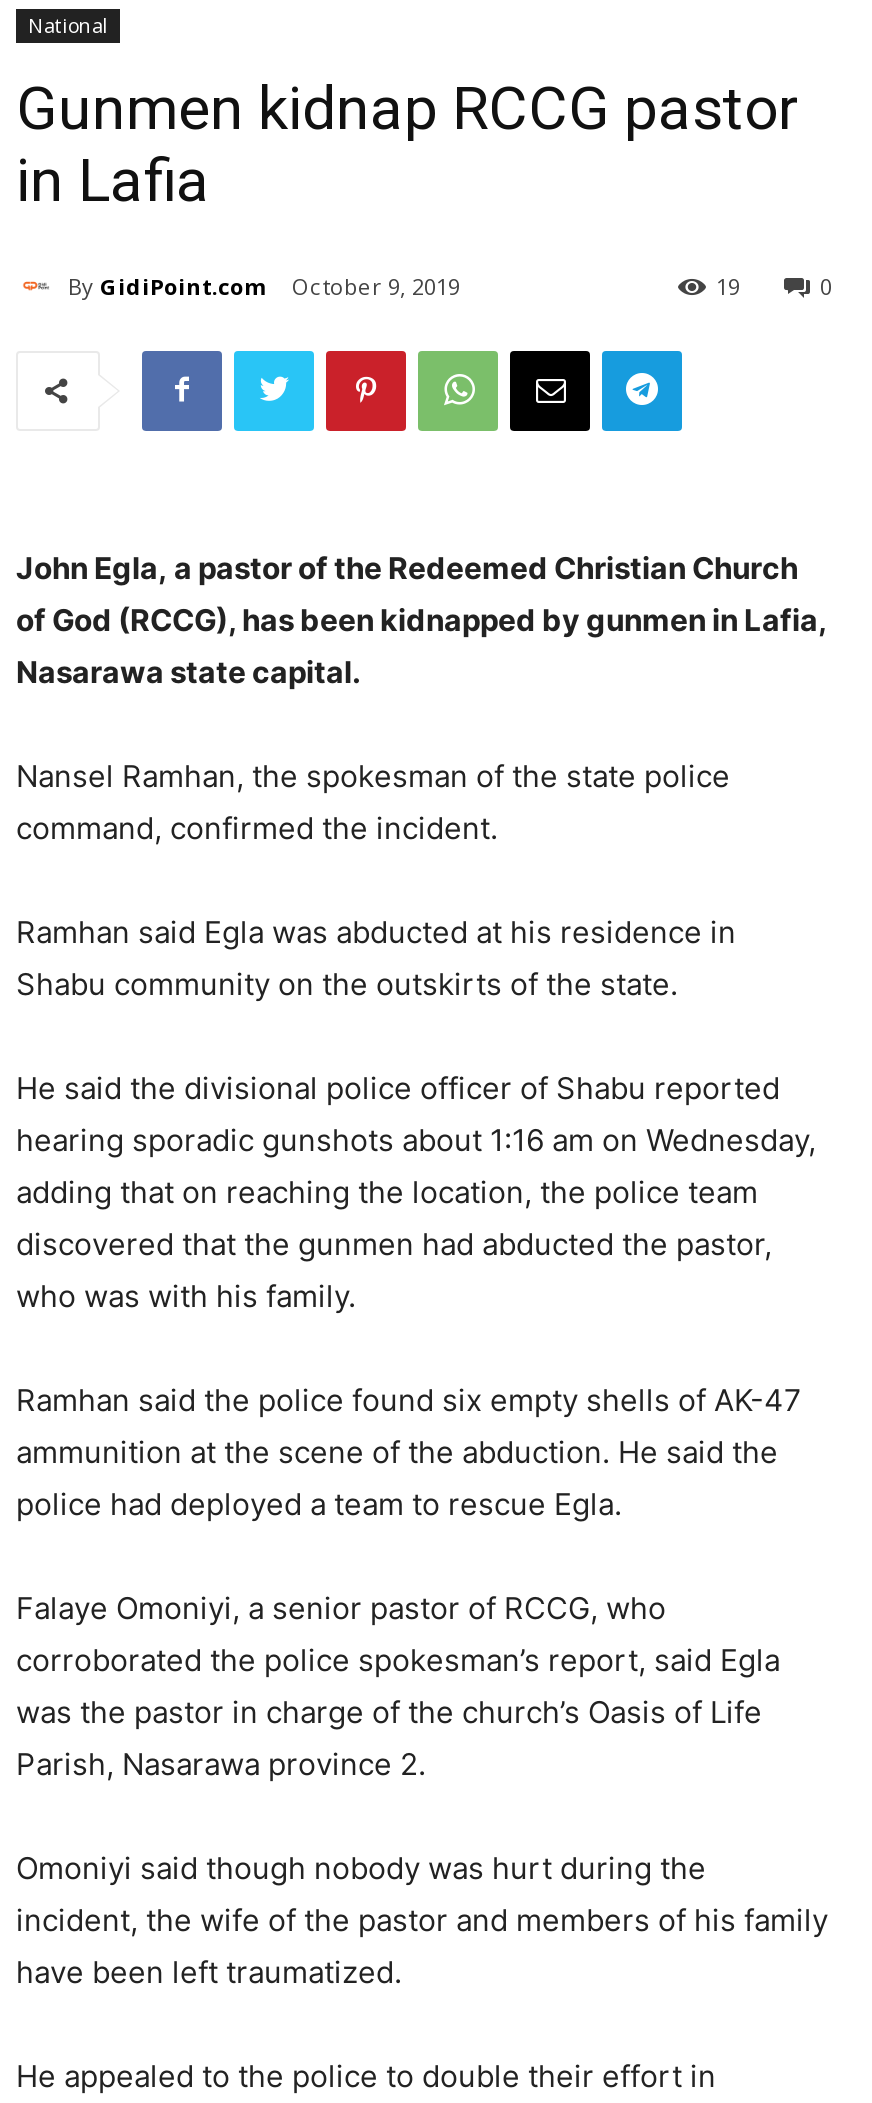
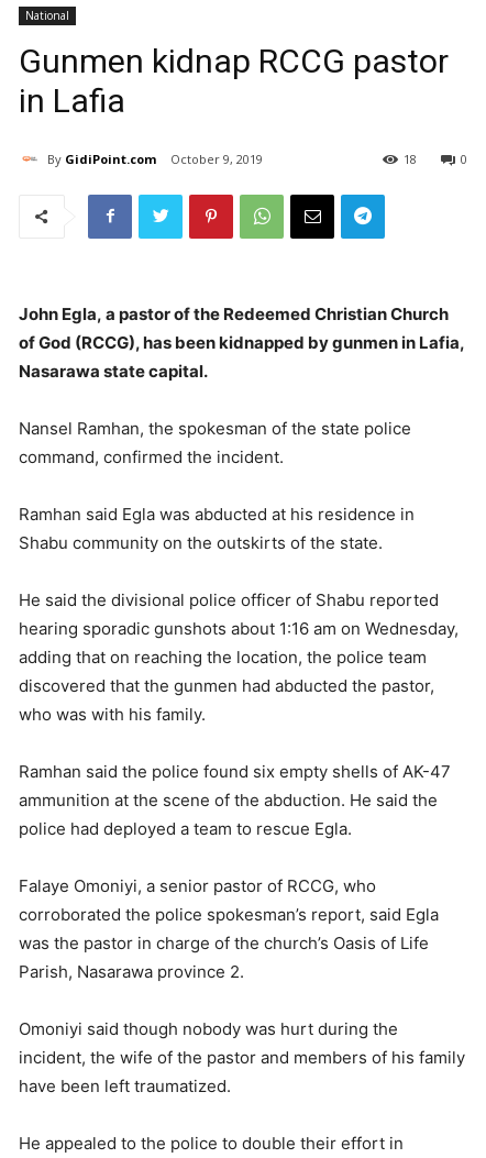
[716,272,740,302] 19 -> [404,151,417,168] 18

